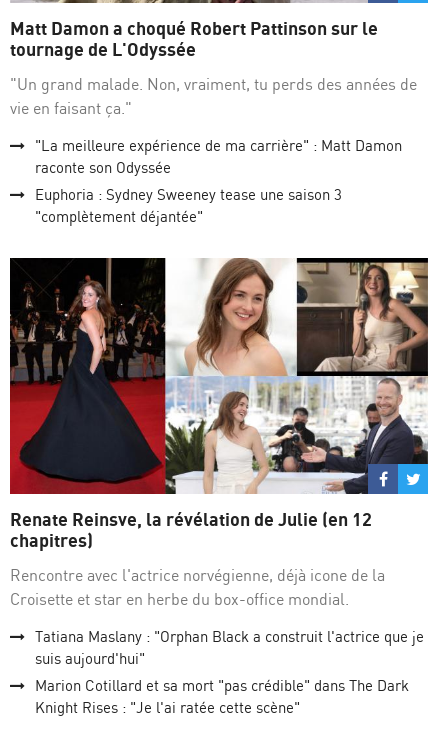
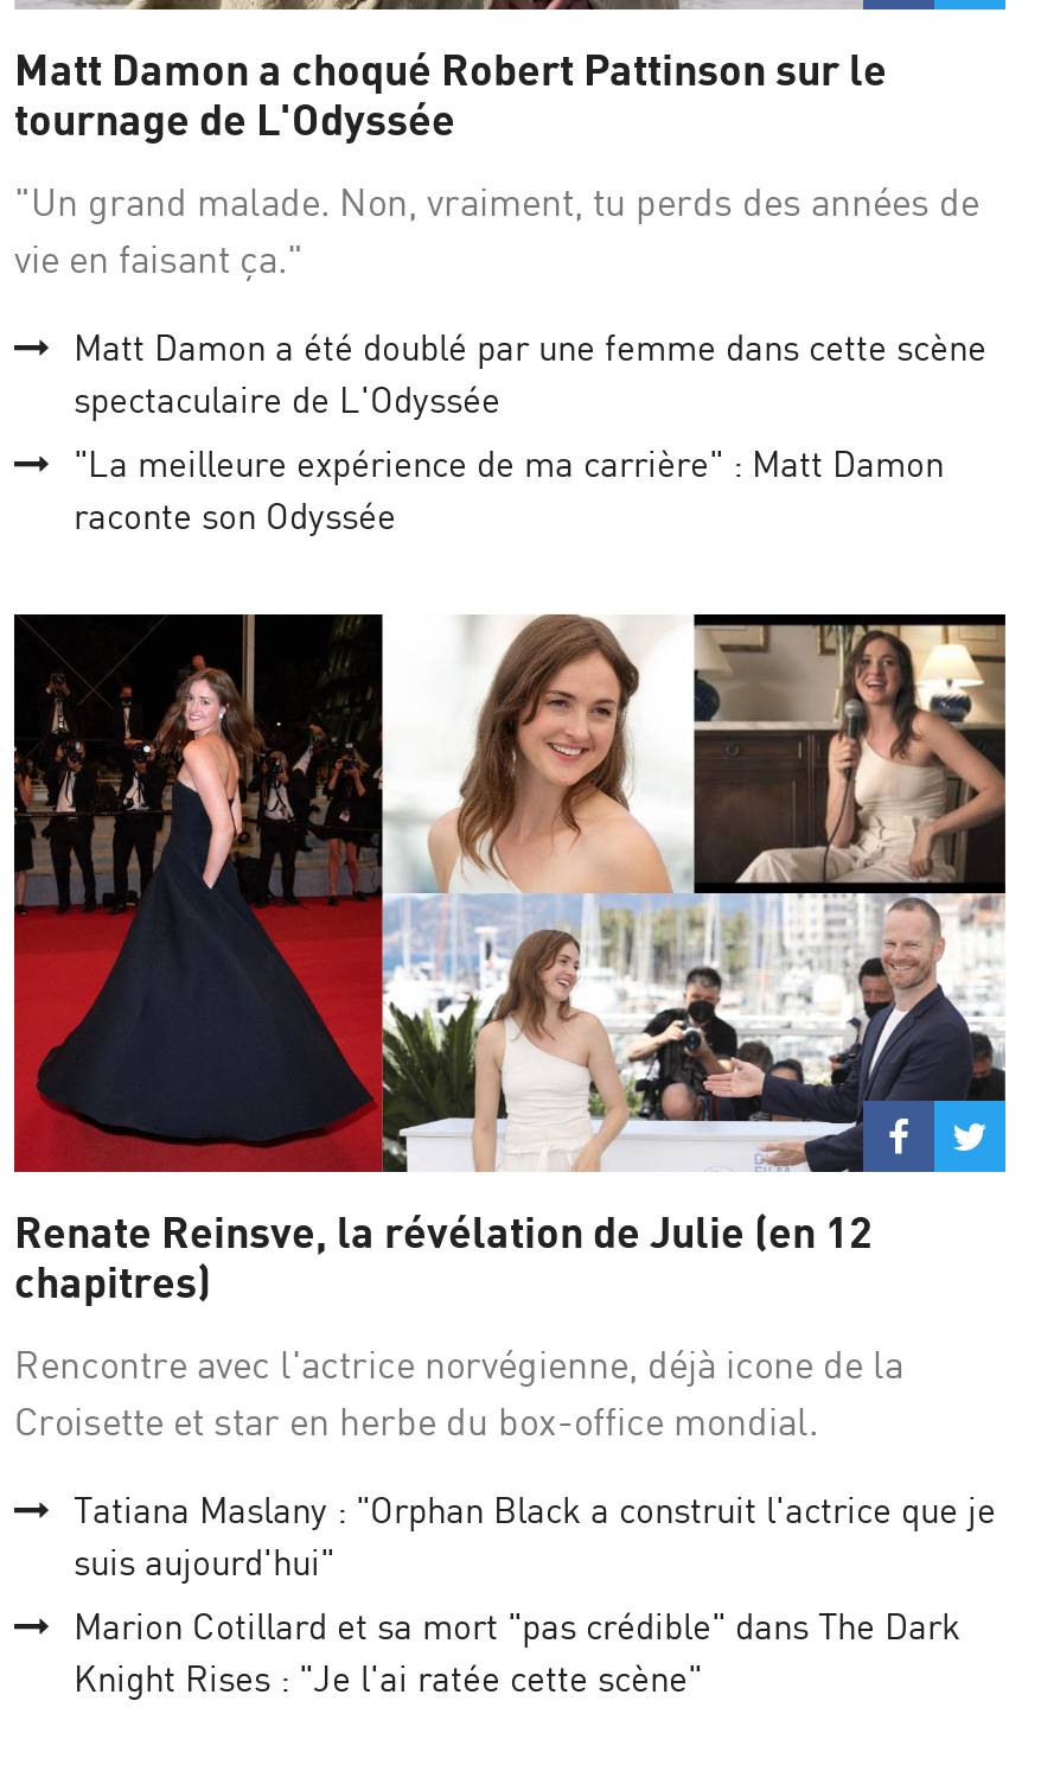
none -> [74,324,986,421] Matt Damon a été doublé par une femme dans cette scène | spectaculaire de L'Odyssée
moved [35,136,402,177] -> [74,440,944,537]: "La meilleure expérience de ma carrière" : Matt Damon | raconte son Odyssée
[35,185,342,226] Euphoria : Sydney Sweeney tease une saison 3 | "complètement déjantée" -> none

